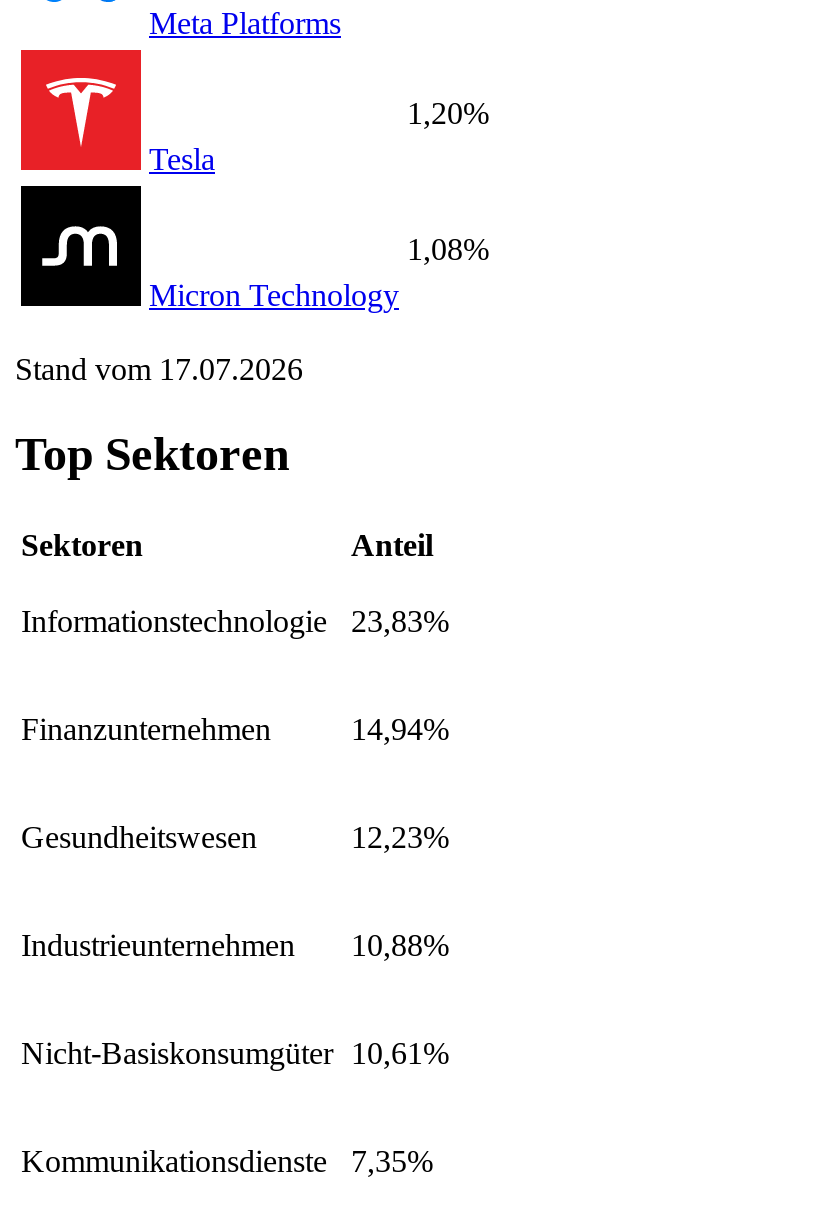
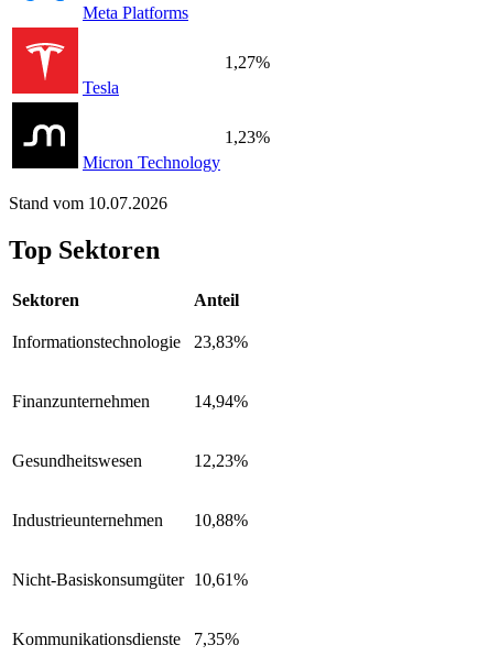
[407,97,489,131] 1,20% -> [225,53,270,72] 1,27%
[407,233,489,267] 1,08% -> [225,128,270,147] 1,23%
[15,353,303,387] Stand vom 17.07.2026 -> [9,194,167,213] Stand vom 10.07.2026

